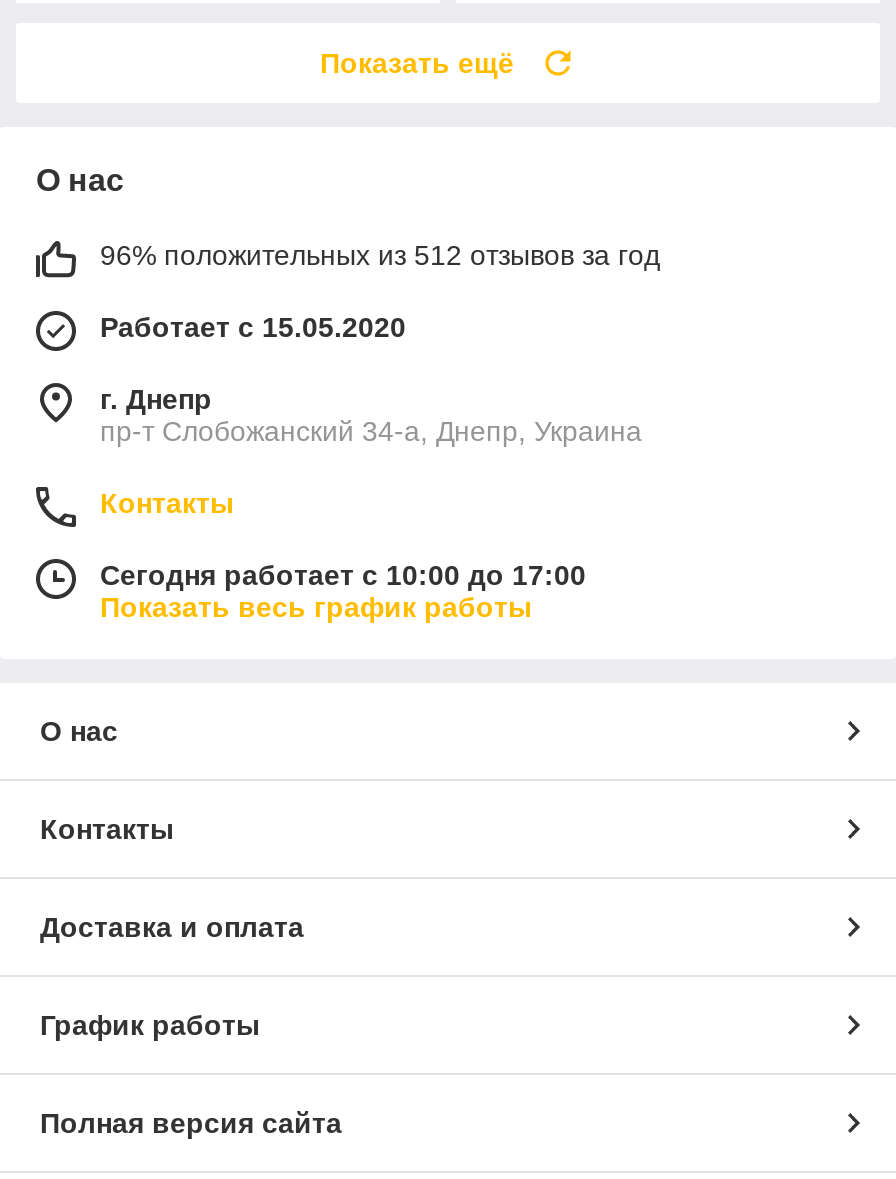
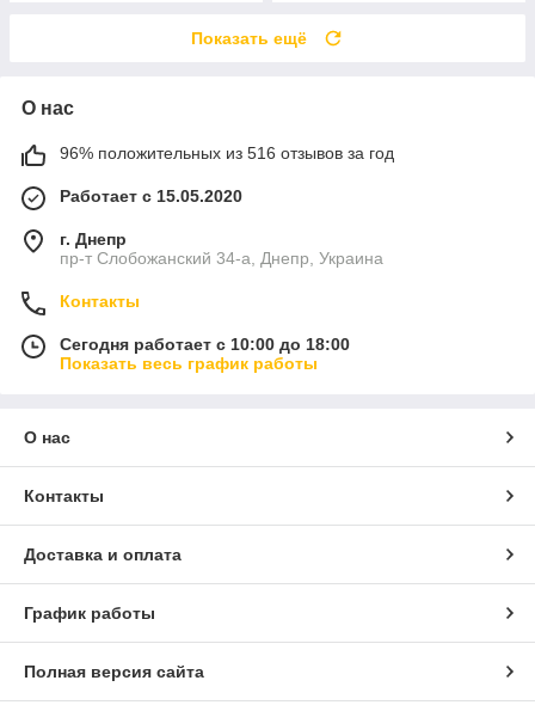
[100,239,660,271] 96% положительных из 512 отзывов за год -> [60,143,394,162] 96% положительных из 516 отзывов за год
[100,559,586,591] Сегодня работает с 10:00 до 17:00 -> [60,334,350,353] Сегодня работает с 10:00 до 18:00

